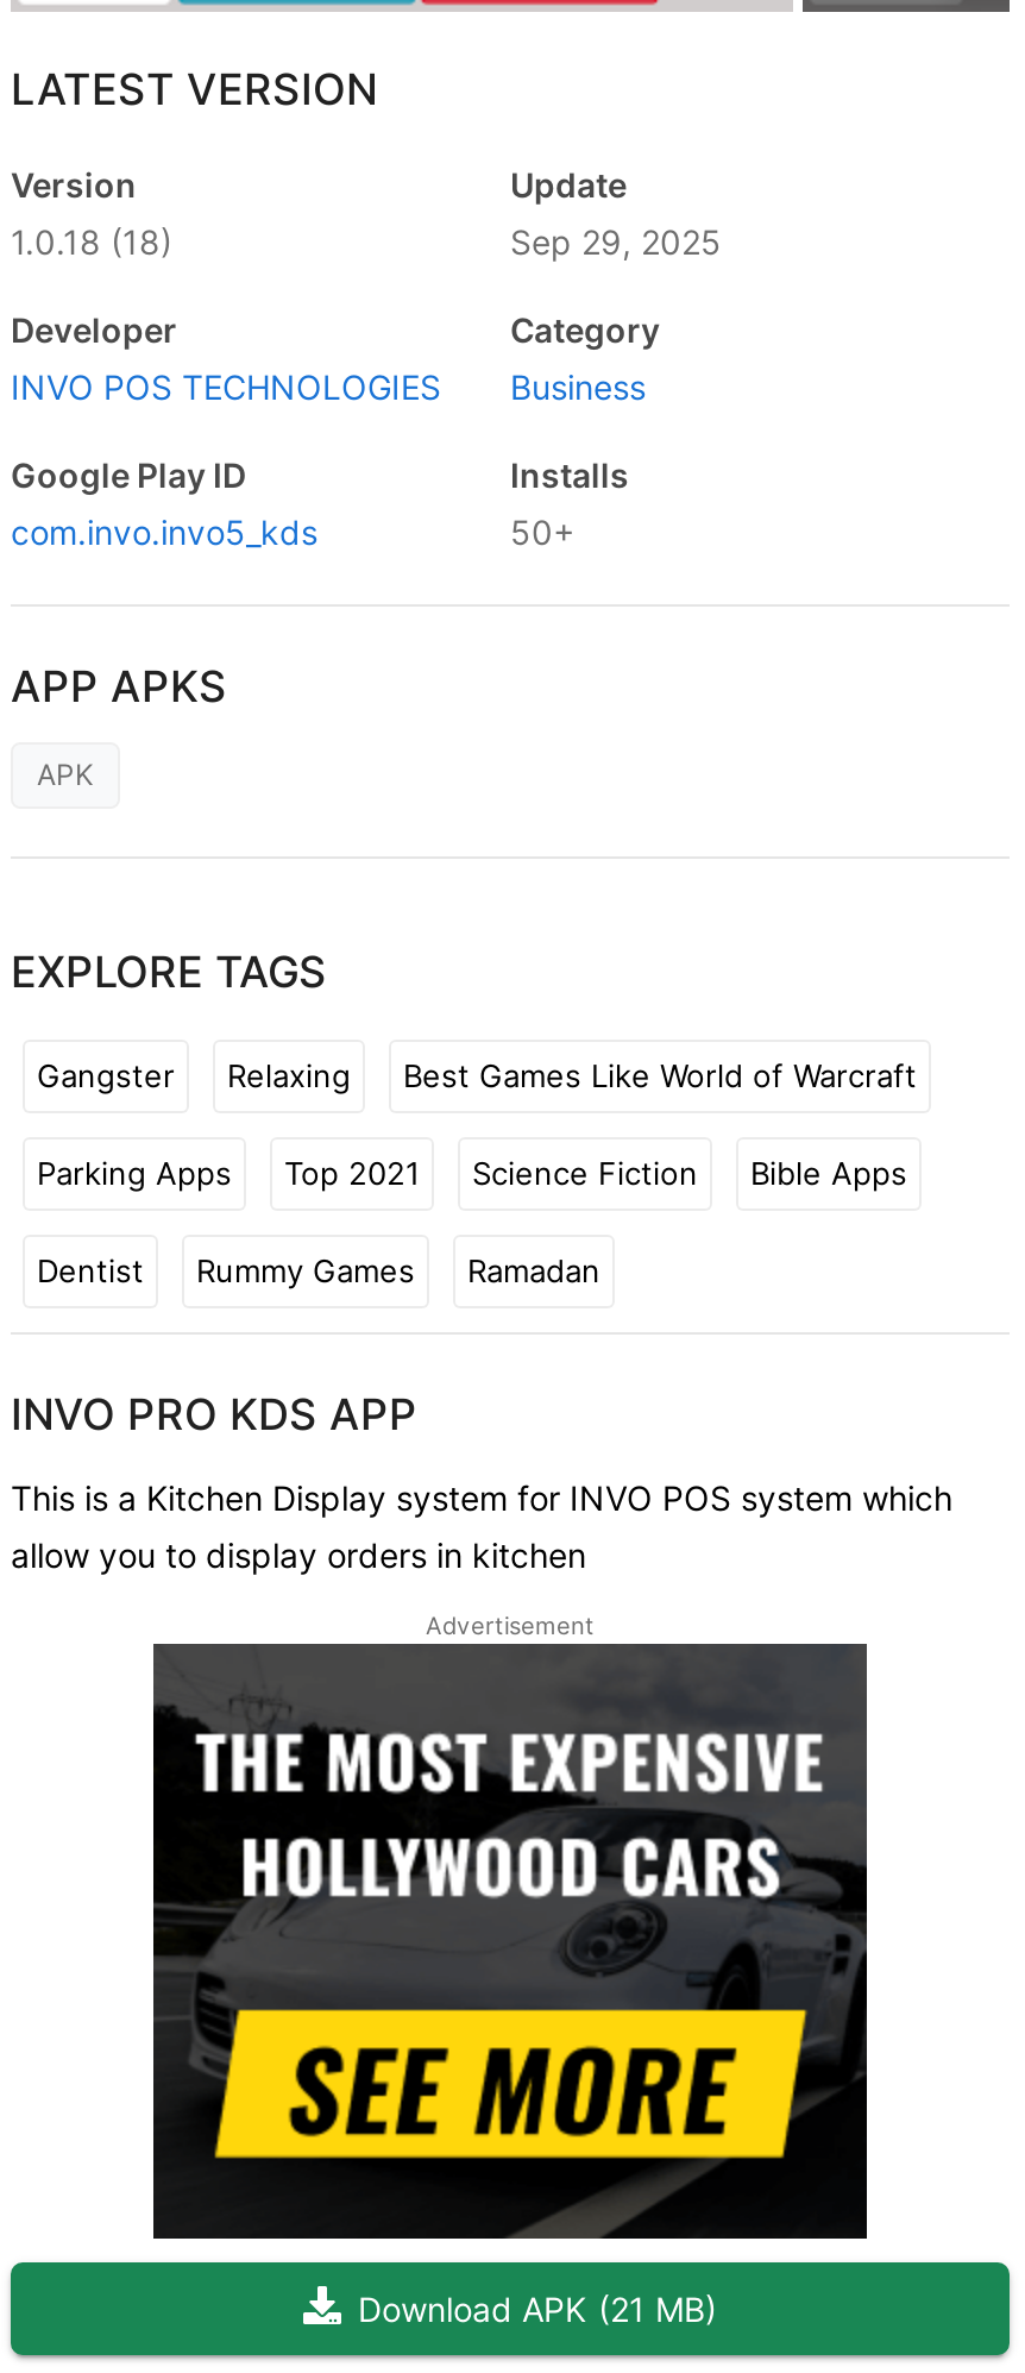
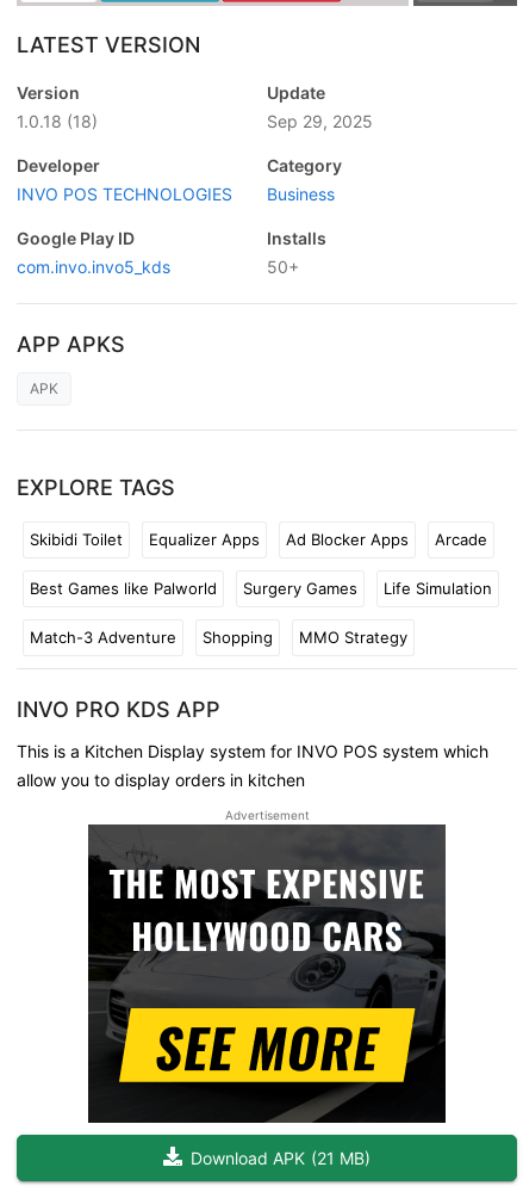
[37,1055,917,1093] Gangster | Relaxing | Best Games Like World of Warcraft -> [30,529,487,548] Skibidi Toilet | Equalizer Apps | Ad Blocker Apps | Arcade
[37,1153,907,1191] Parking Apps | Top 2021 | Science Fiction | Bible Apps -> [30,578,492,597] Best Games like Palworld | Surgery Games | Life Simulation
[37,1250,600,1288] Dentist | Rummy Games | Ramadan -> [30,627,407,646] Match-3 Adventure | Shopping | MMO Strategy

